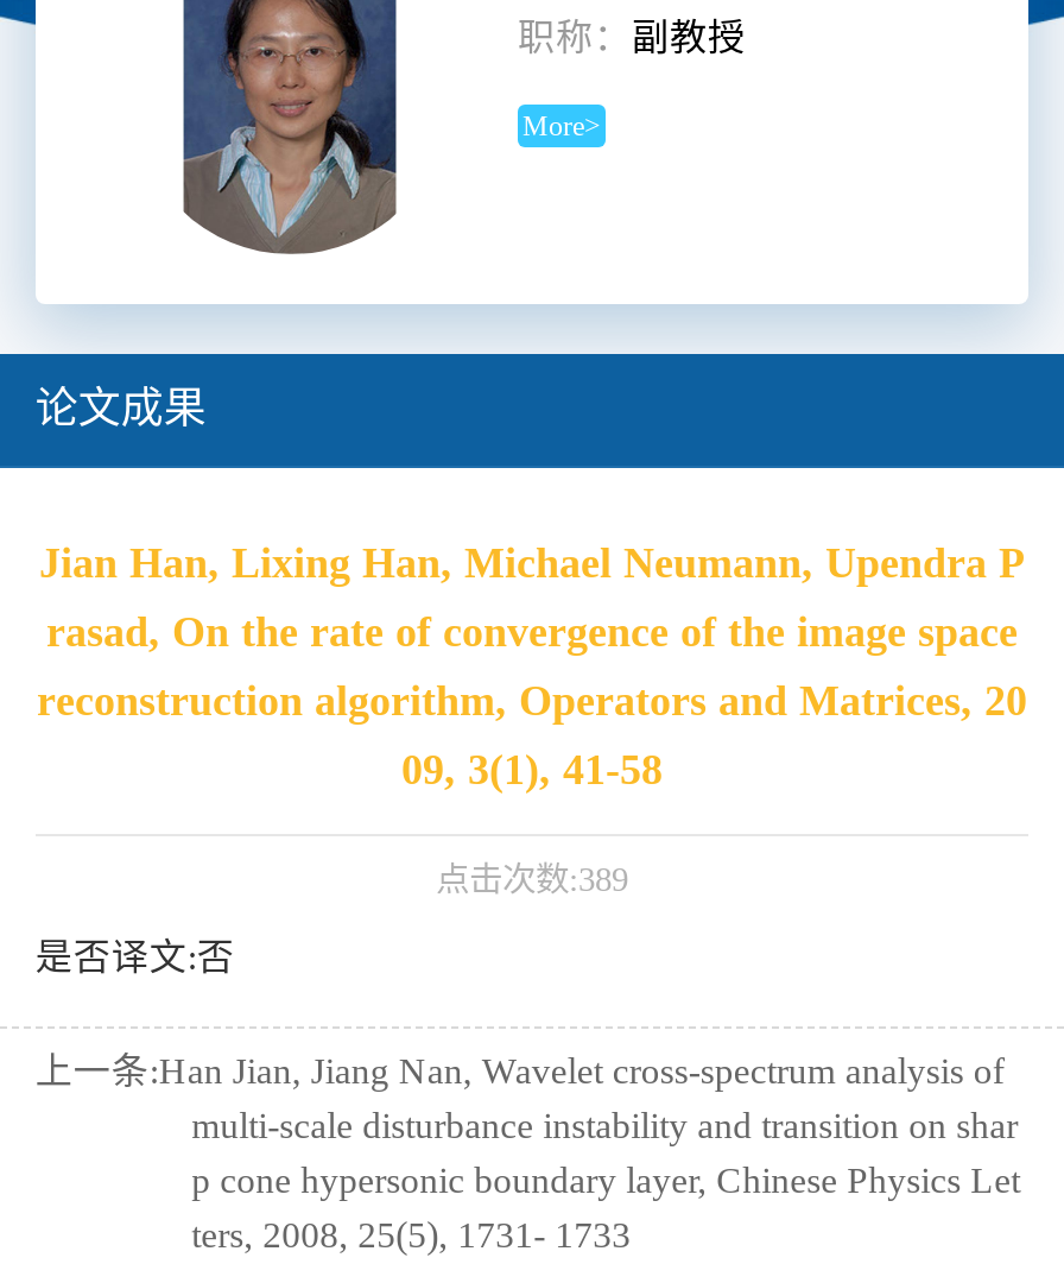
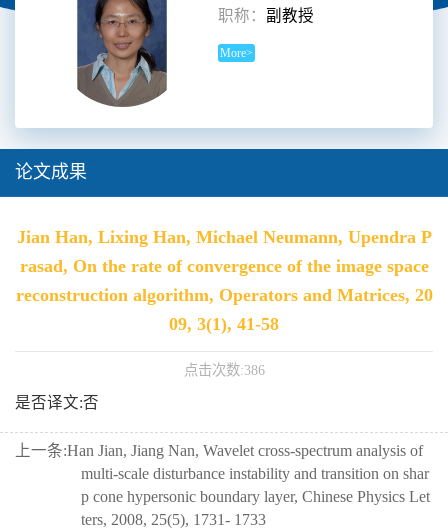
[436,861,628,899] 点击次数:389 -> [183,362,264,378] 点击次数:386

